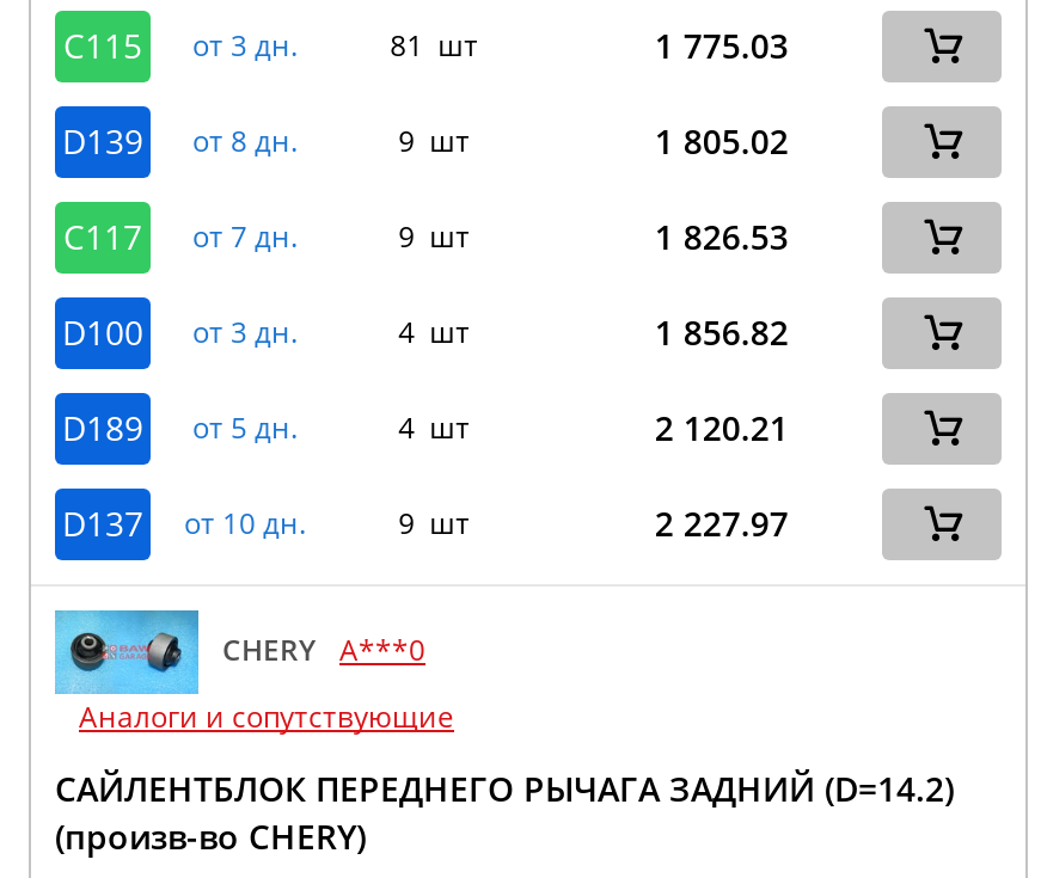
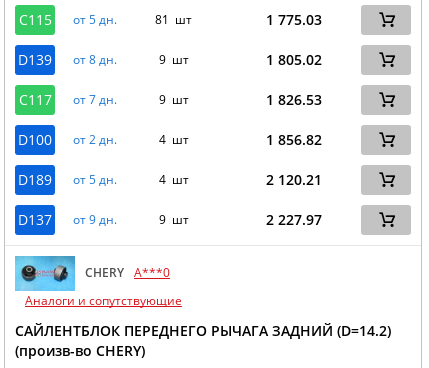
[63,22,298,68] C115 от 3 дн. -> [18,10,116,29] C115 от 5 дн.
[62,309,298,354] D100 от 3 дн. -> [18,130,116,149] D100 от 2 дн.
[62,500,306,545] D137 от 10 дн. -> [18,210,116,229] D137 от 9 дн.

